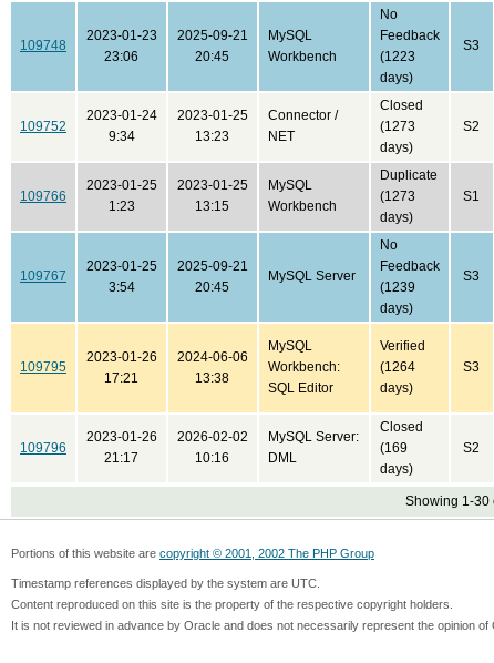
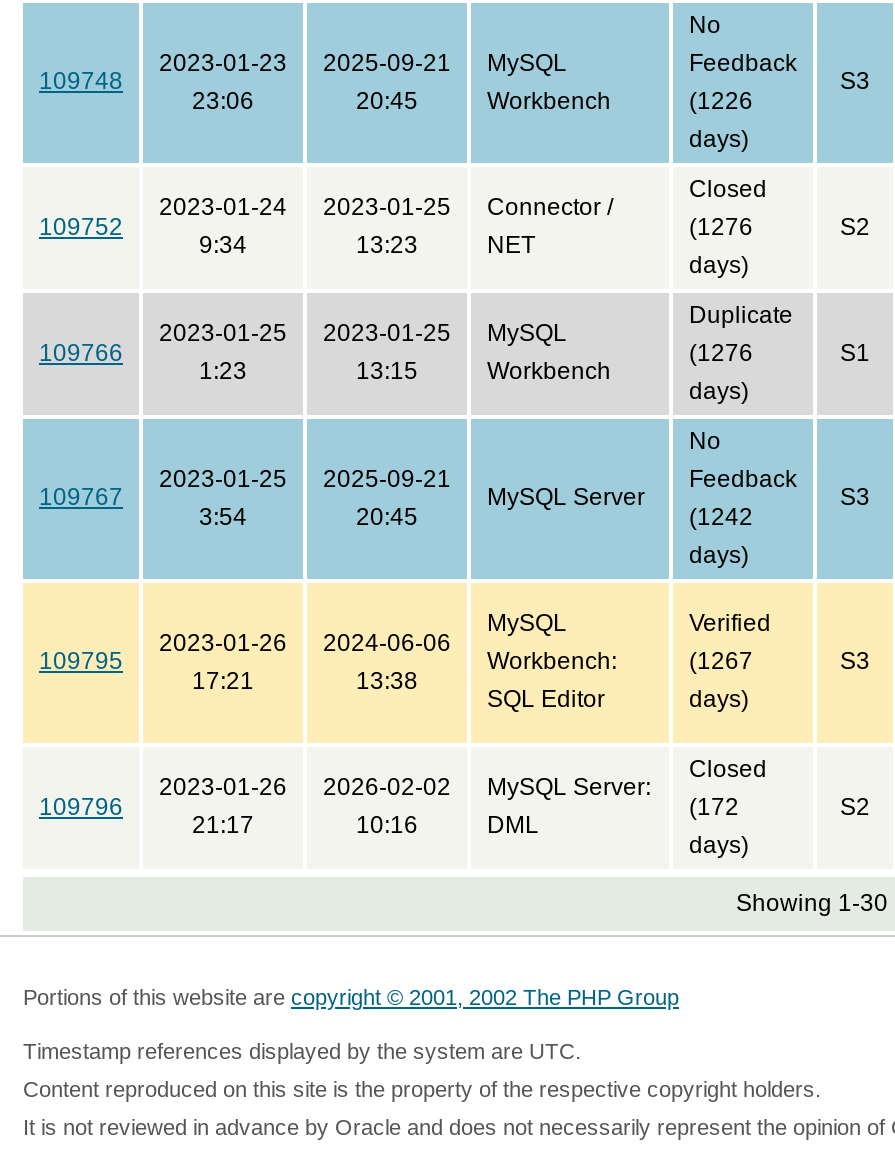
[380,49,415,64] (1223 -> [689,87,753,115] (1226
[380,119,415,134] (1273 -> [689,213,753,241] (1276
[380,188,415,204] (1273 -> [689,339,753,367] (1276
[380,279,415,295] (1239 -> [689,503,753,531] (1242
[380,359,415,375] (1264 -> [689,647,753,675] (1267
[380,440,408,456] (169 -> [689,793,739,821] (172

